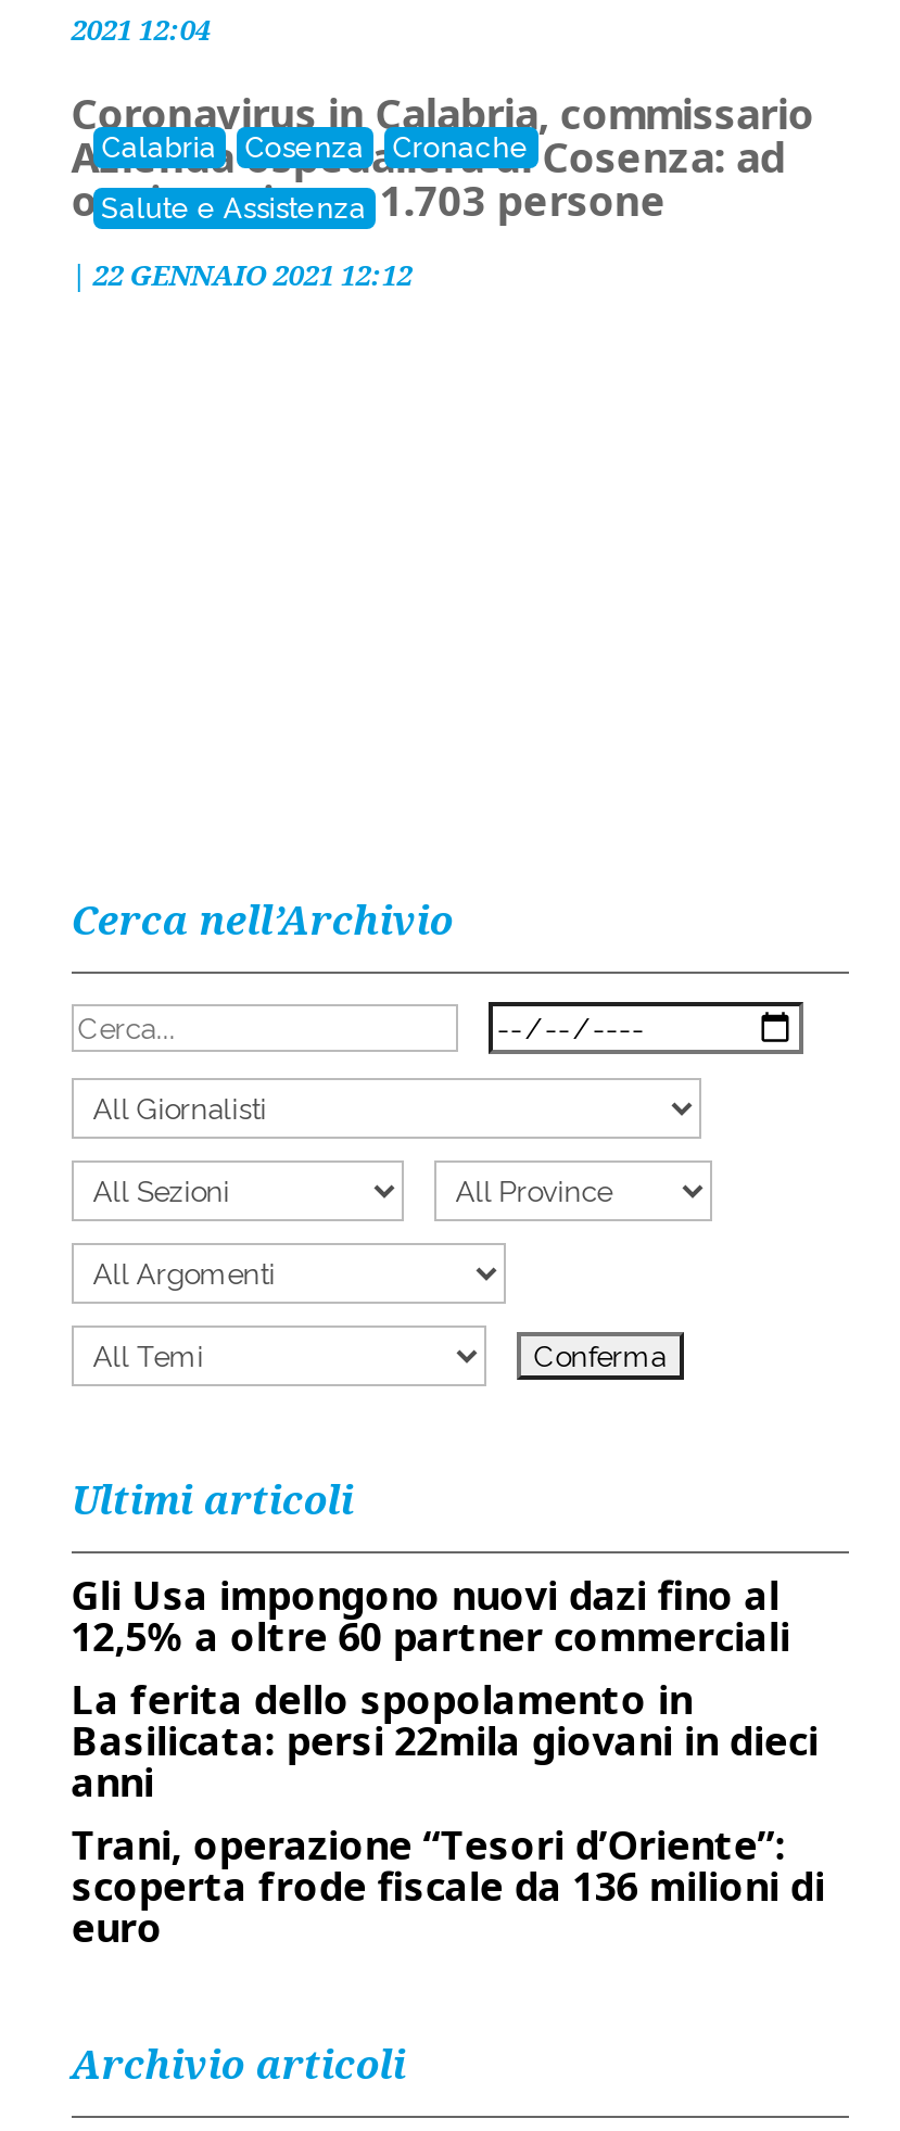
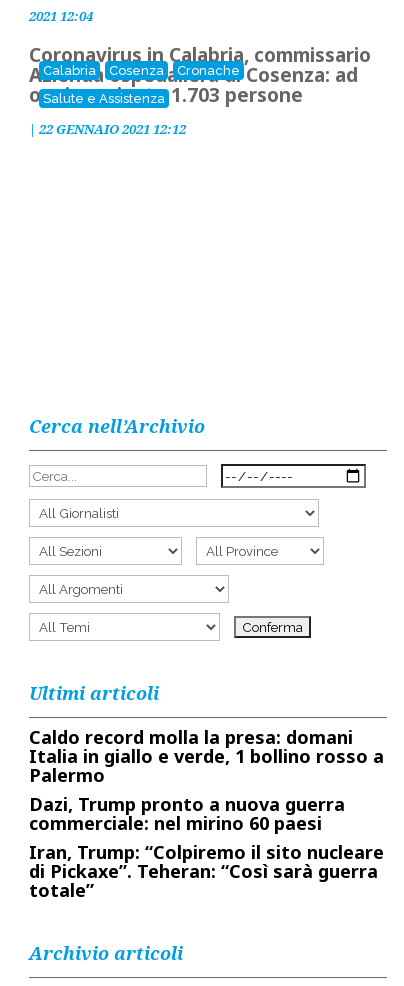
[71,1569,825,1953] Gli Usa impongono nuovi dazi fino al | 12,5% a oltre 60 partner commerciali | La ferita dello spopolamento in | Basilicata: persi 22mila giovani in dieci | anni | Trani, operazione “Tesori d’Oriente”: | scoperta frode fiscale da 136 milioni di | euro -> [29,725,384,902] Caldo record molla la presa: domani | Italia in giallo e verde, 1 bollino rosso a | Palermo | Dazi, Trump pronto a nuova guerra | commerciale: nel mirino 60 paesi | Iran, Trump: “Colpiremo il sito nucleare | di Pickaxe”. Teheran: “Così sarà guerra | totale”

